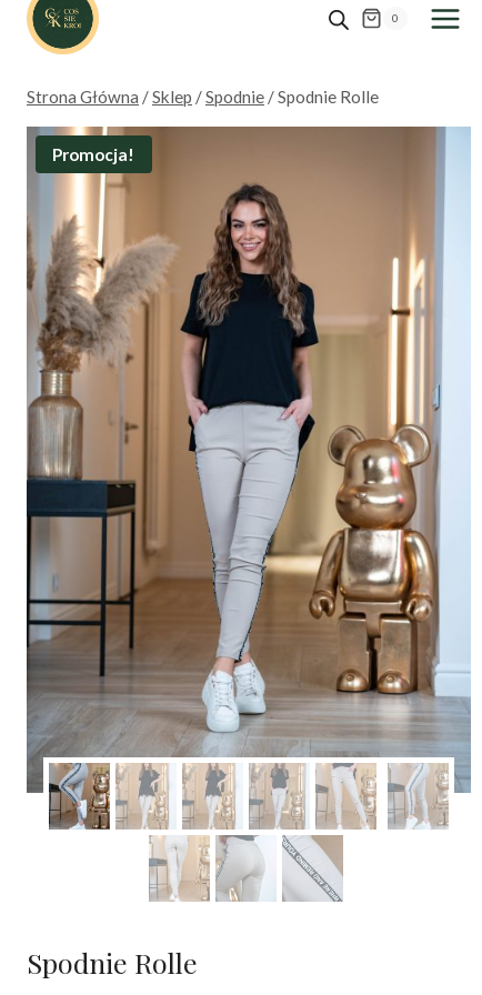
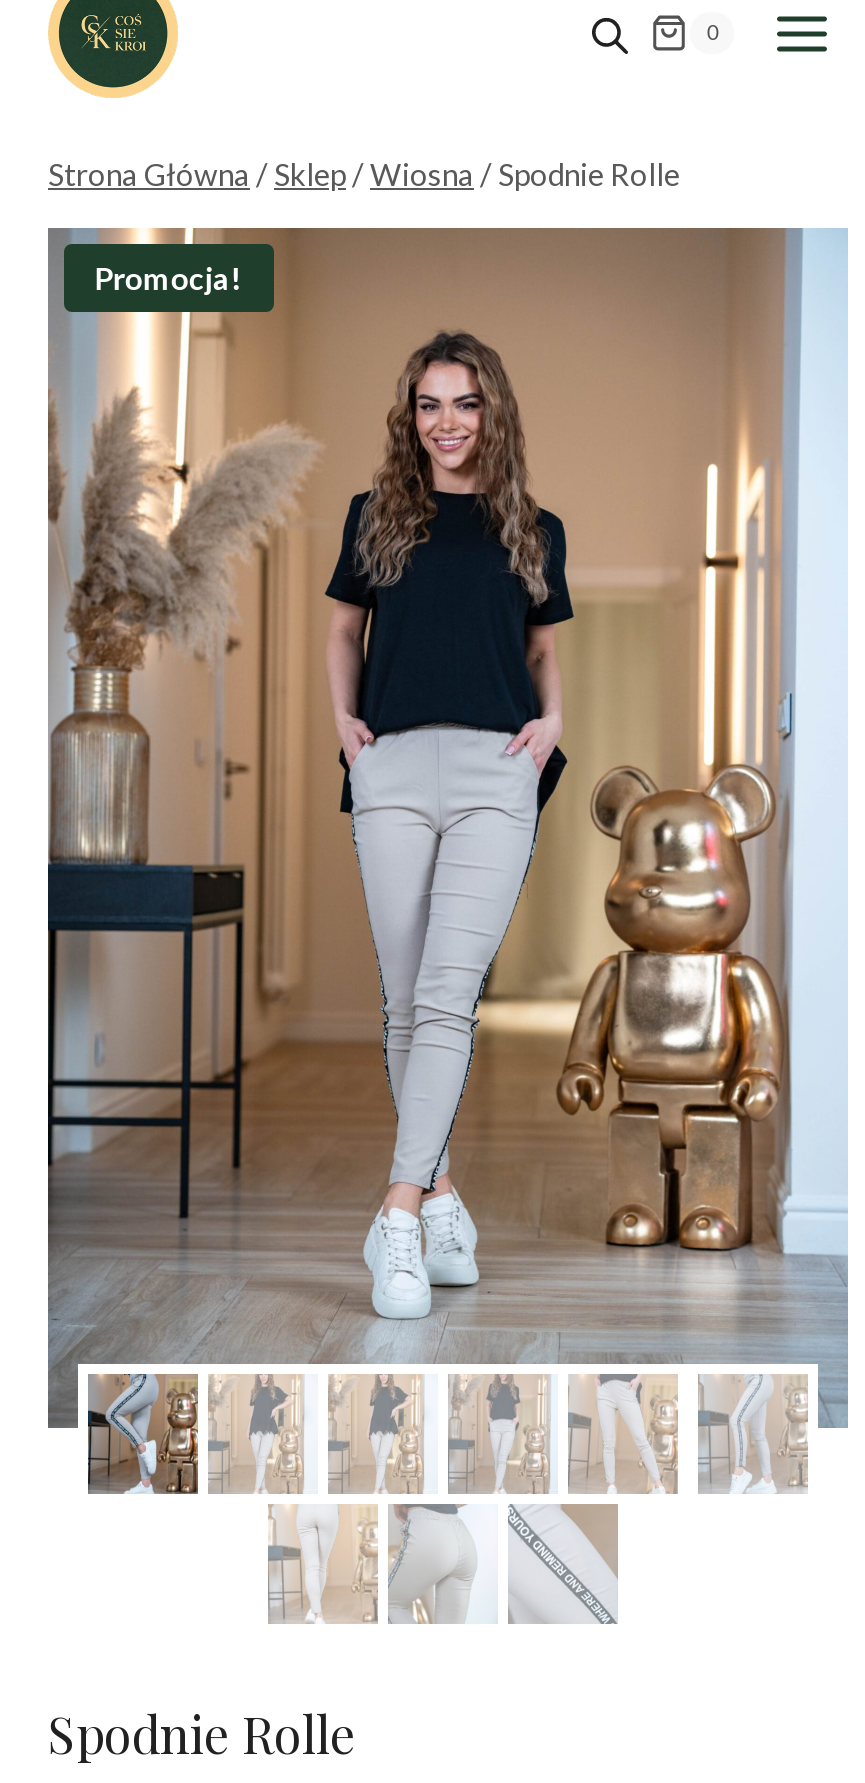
[27,87,379,107] Strona Główna / Sklep / Spodnie / Spodnie Rolle -> [48,156,680,192] Strona Główna / Sklep / Wiosna / Spodnie Rolle

